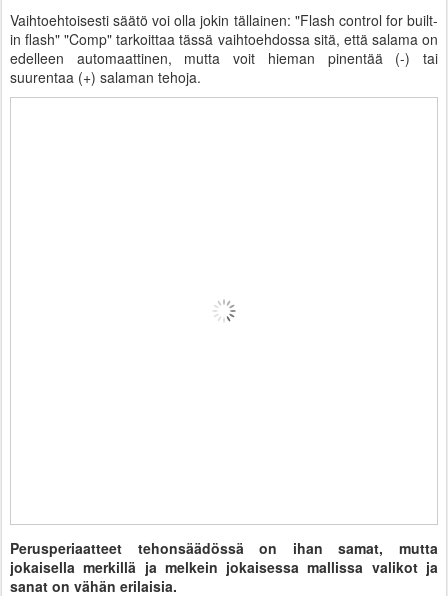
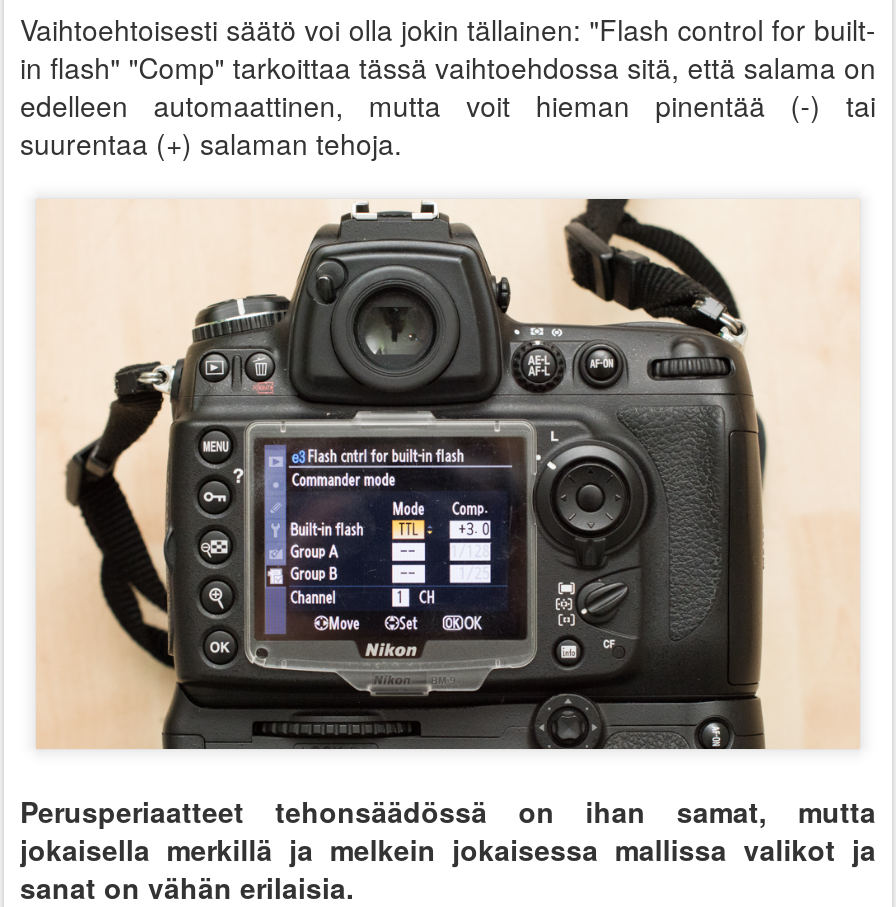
none -> [34,196,862,752] [image]

